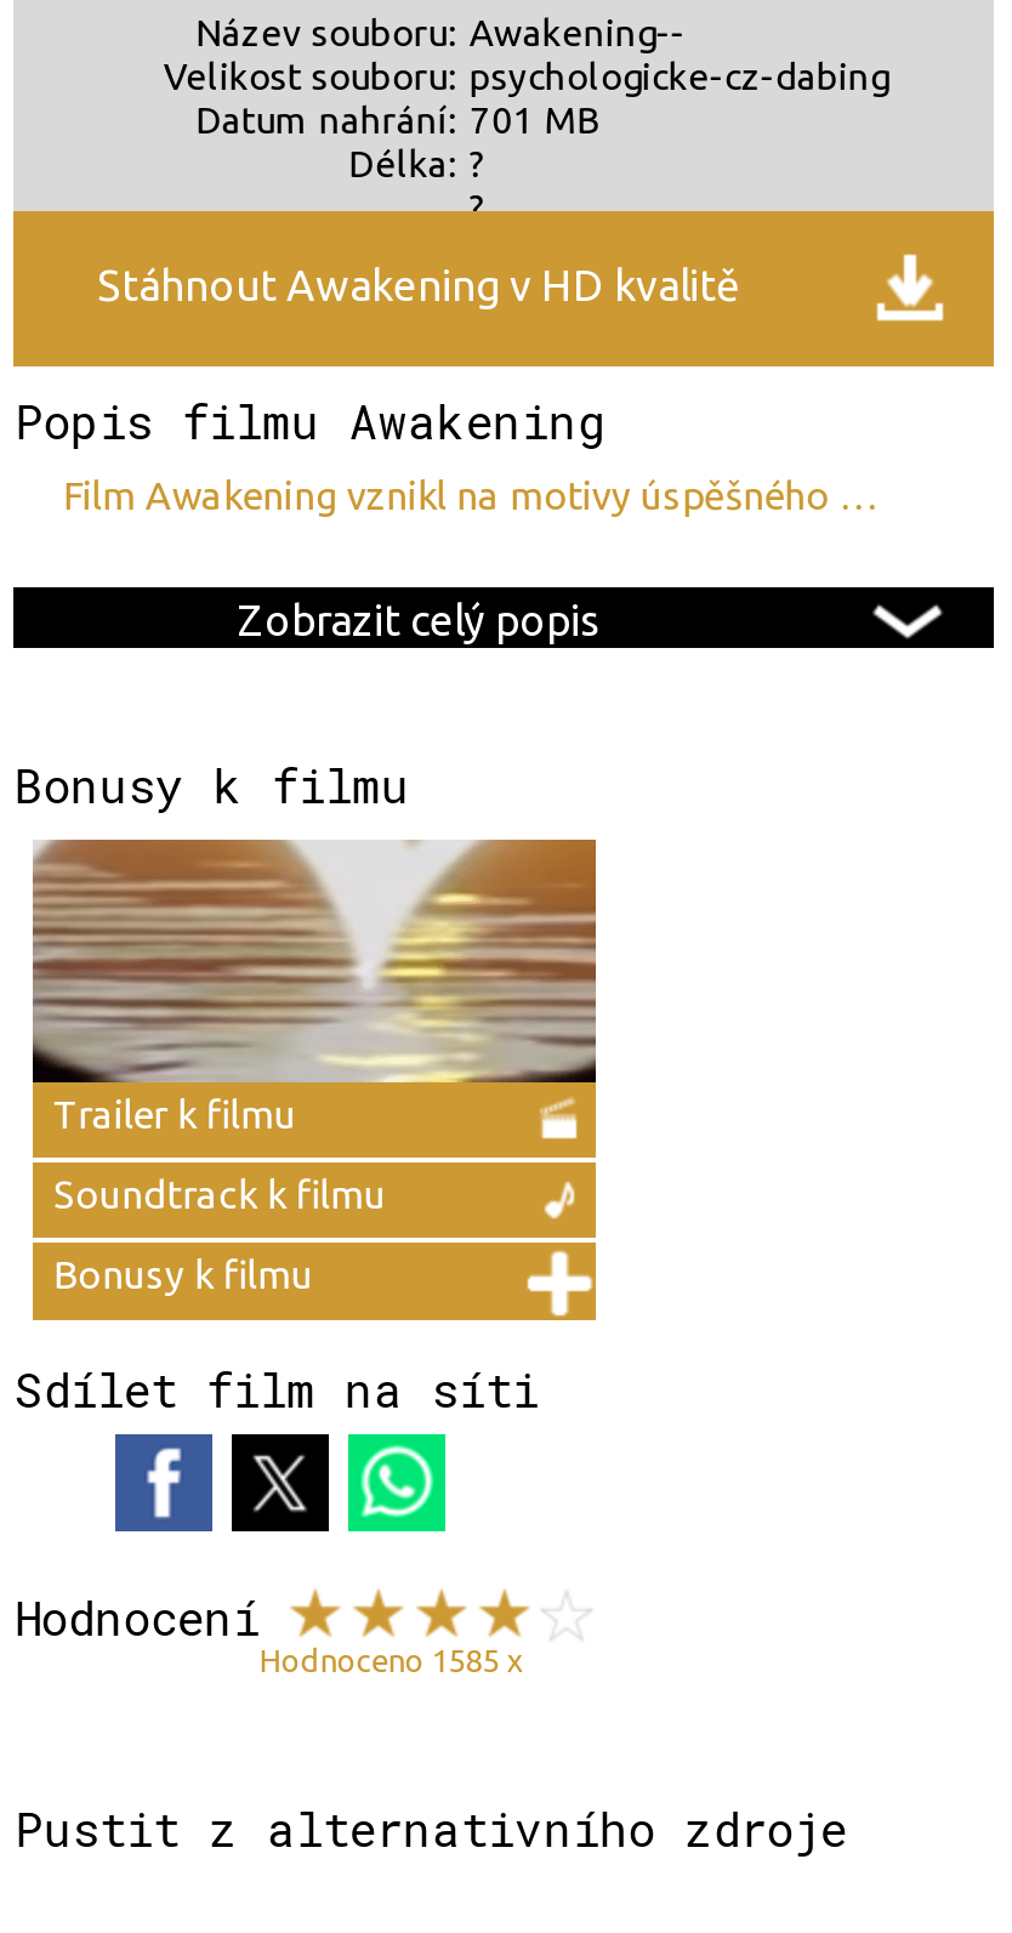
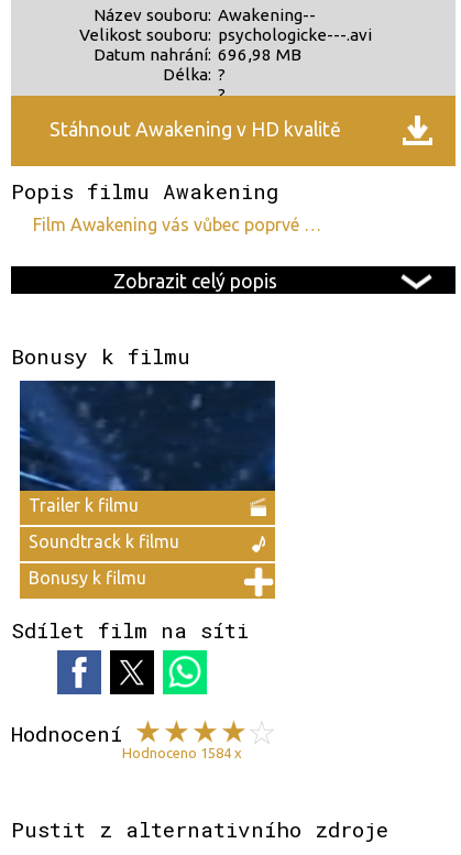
[469,55,889,140] psychologicke-cz-dabing | 701 MB -> [218,25,372,63] psychologicke---.avi | 696,98 MB
[82,473,878,517] film Awakening vznikl na motivy úspěšného … -> [42,215,322,234] film Awakening vás vůbec poprvé …
[30,837,598,1085] [image] -> [19,380,276,492] [image]
[259,1644,524,1678] Hodnoceno 1585 x -> [123,746,242,761] Hodnoceno 1584 x

